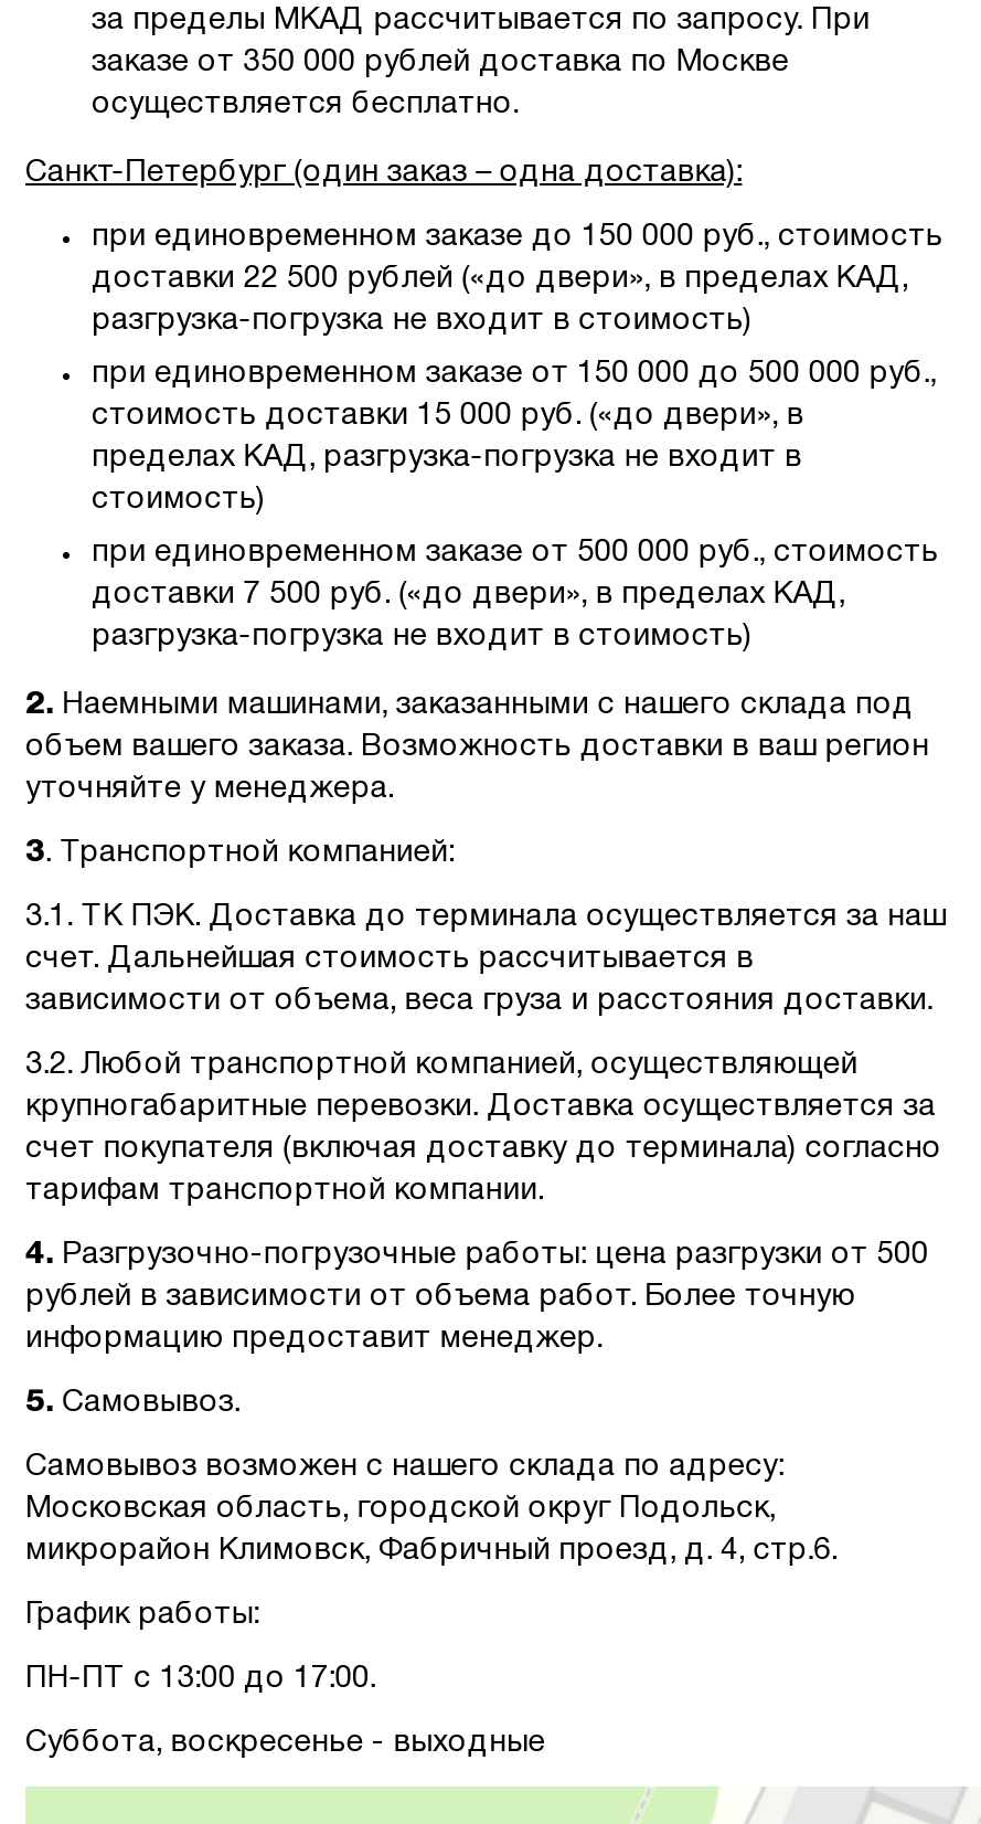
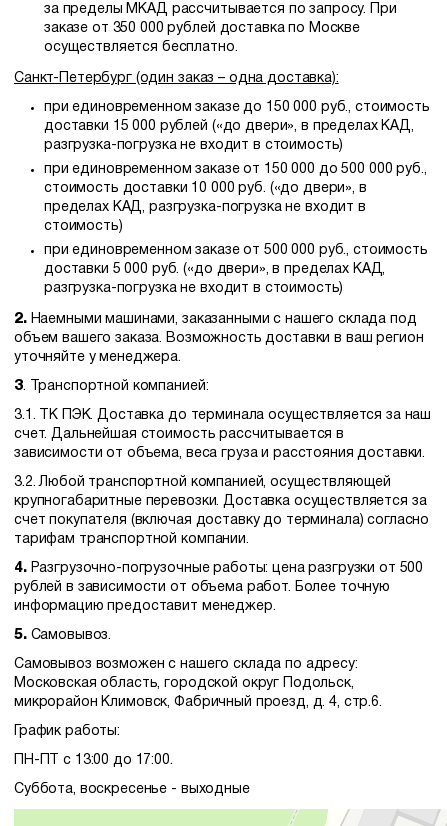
[92,265,908,294] доставки 22 500 рублей («до двери», в пределах КАД, -> [44,120,414,133] доставки 15 000 рублей («до двери», в пределах КАД,
[92,402,804,431] стоимость доставки 15 000 руб. («до двери», в -> [44,182,367,195] стоимость доставки 10 000 руб. («до двери», в
[92,581,845,609] доставки 7 500 руб. («до двери», в пределах КАД, -> [44,263,385,276] доставки 5 000 руб. («до двери», в пределах КАД,

